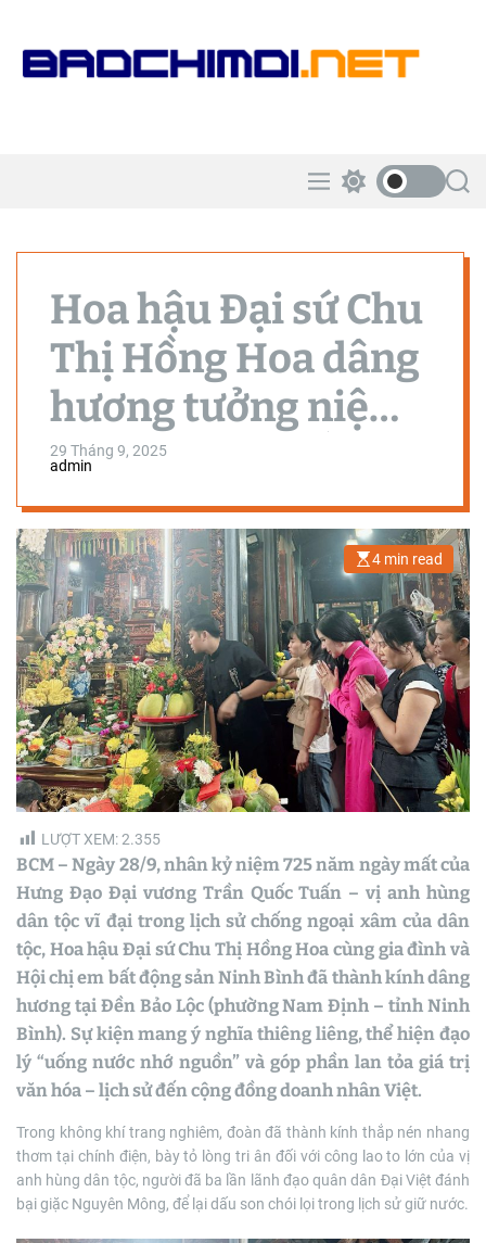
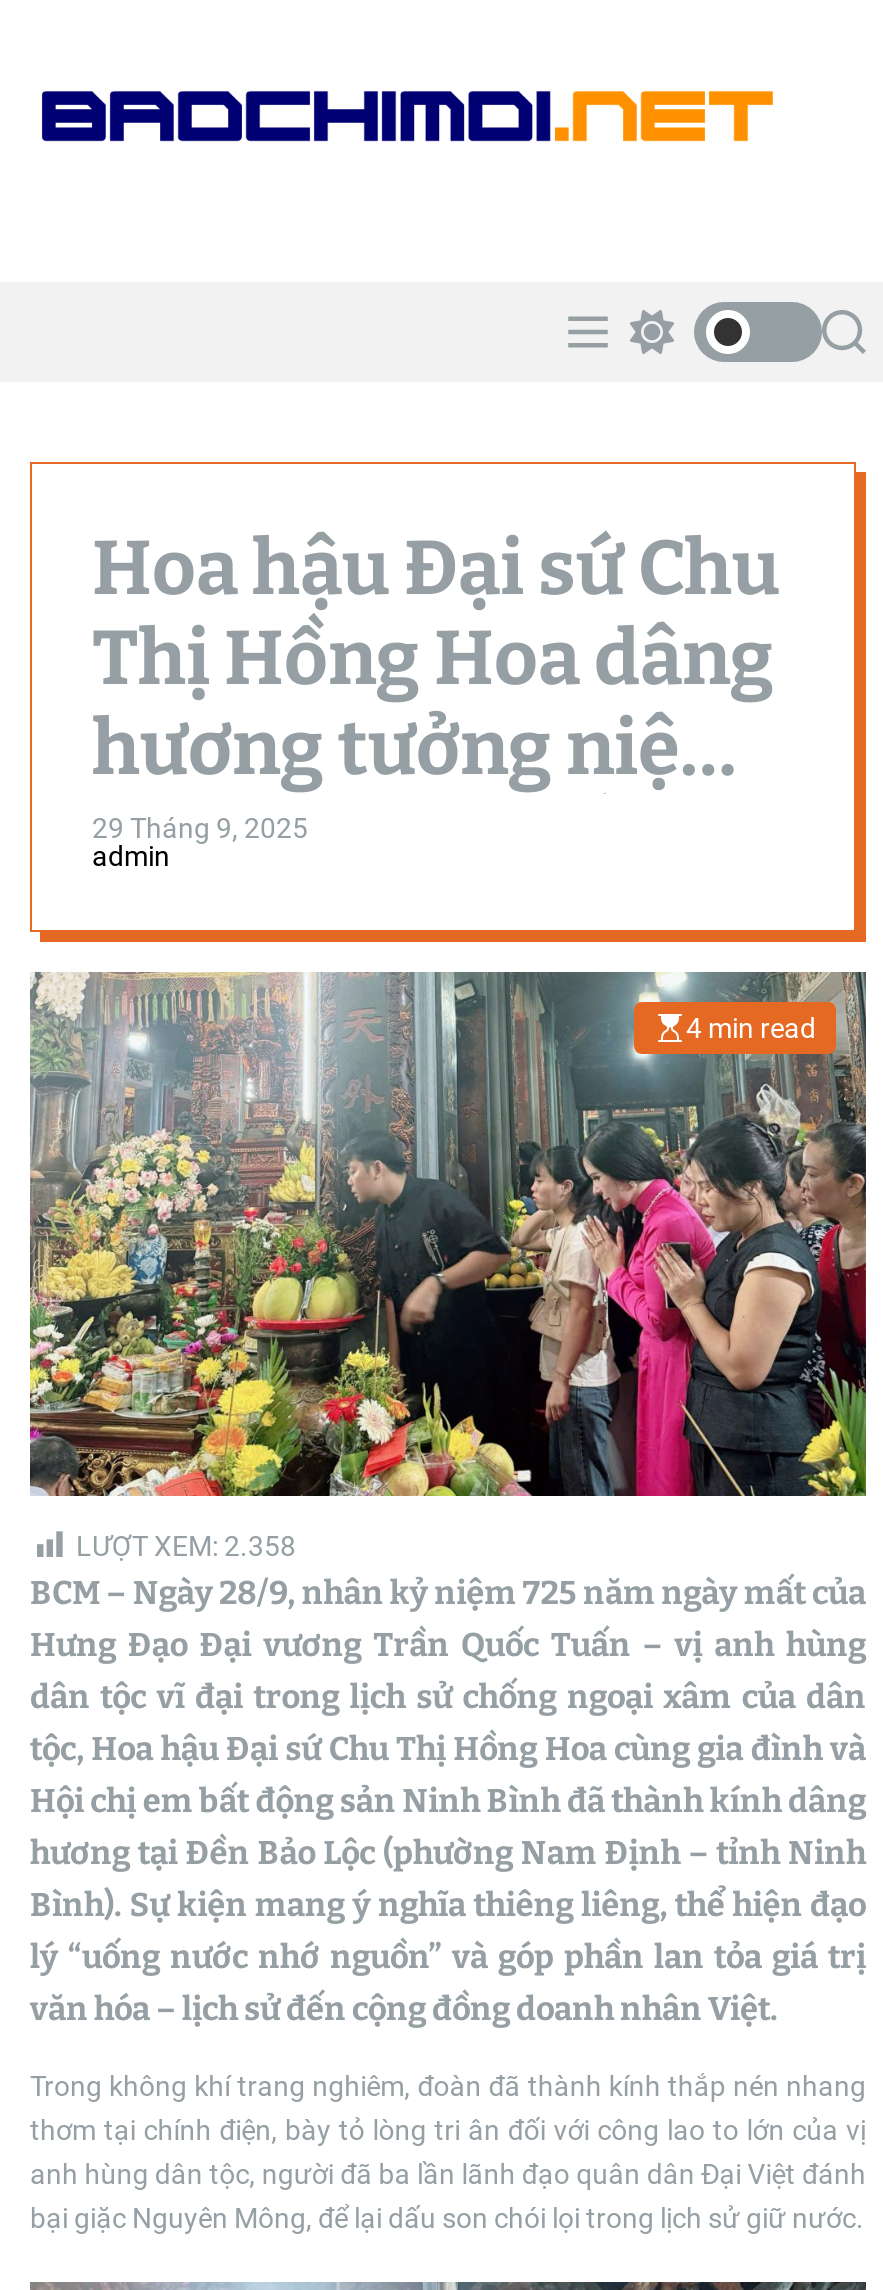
[41,830,161,848] LƯỢT XEM: 2.355 -> [76,1529,296,1561] LƯỢT XEM: 2.358

